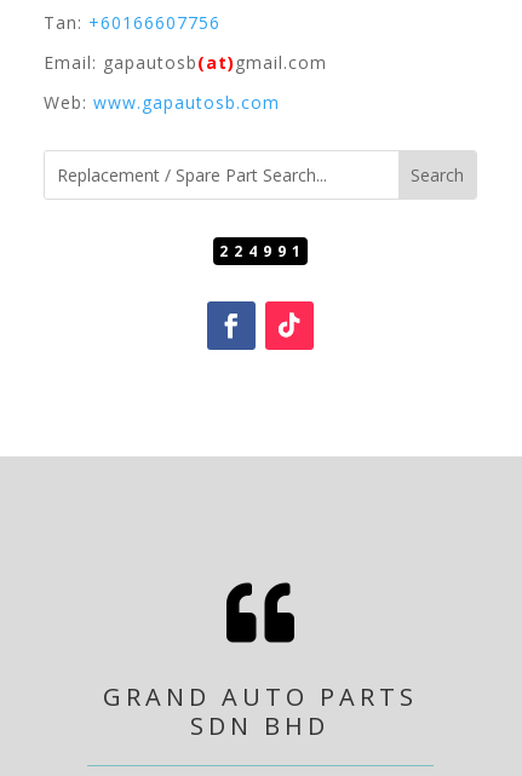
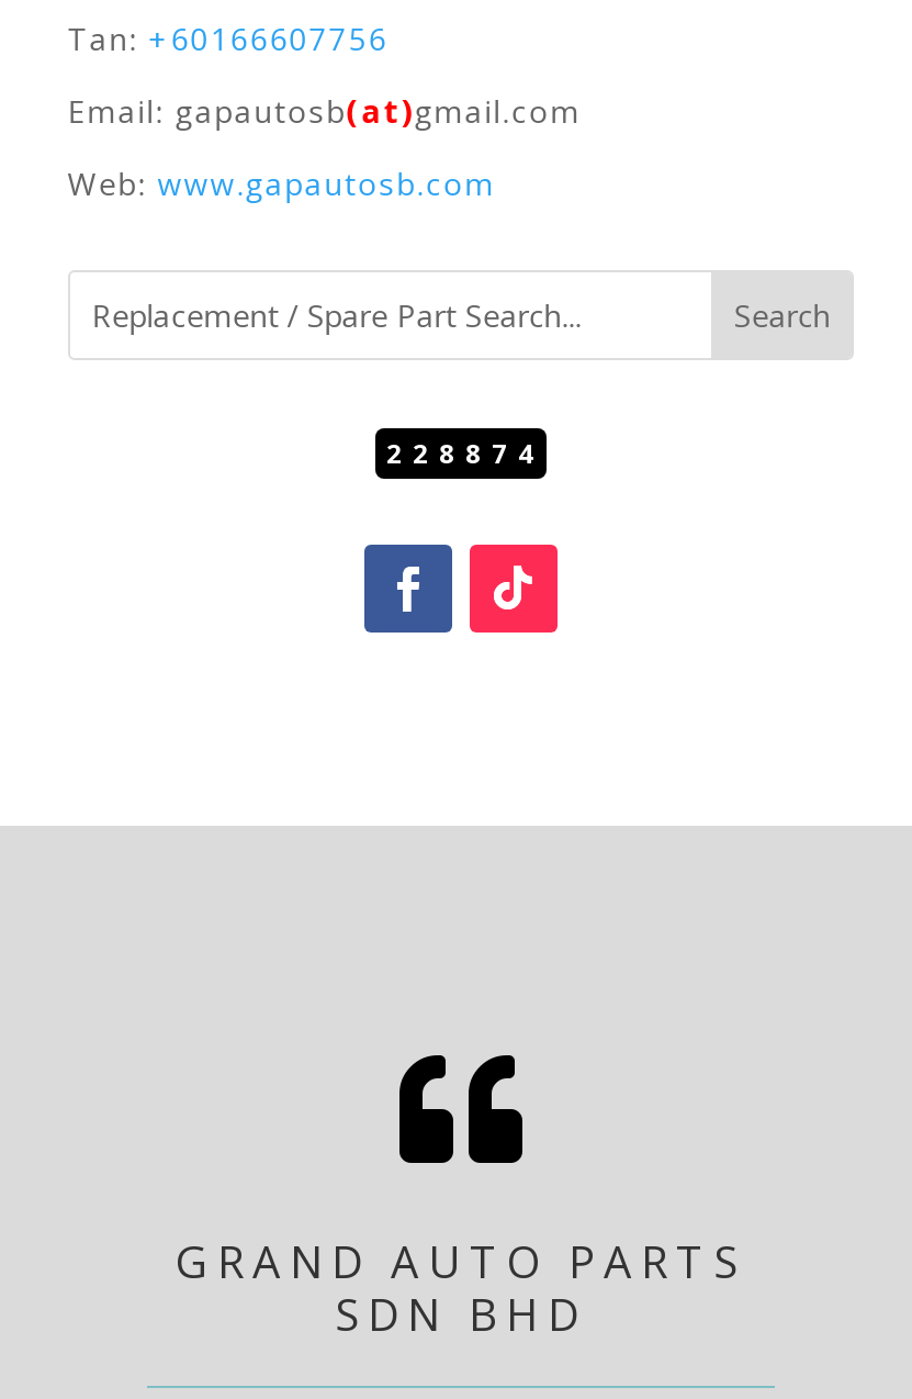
[219,241,306,261] 224991 -> [386,434,544,472] 228874

